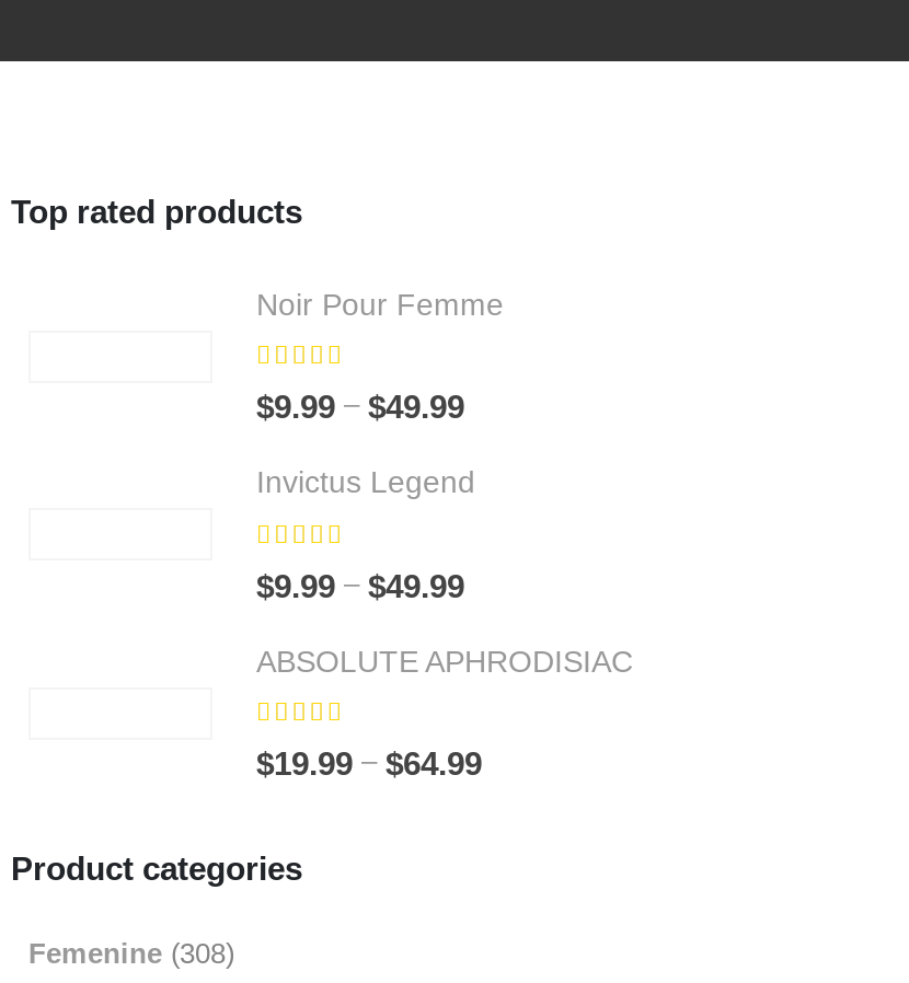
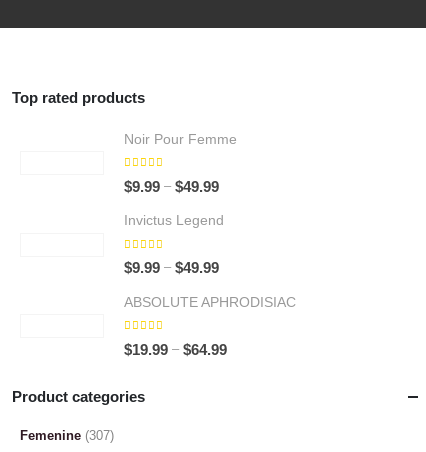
[28,937,234,970] Femenine (308) -> [20,428,114,443] Femenine (307)

